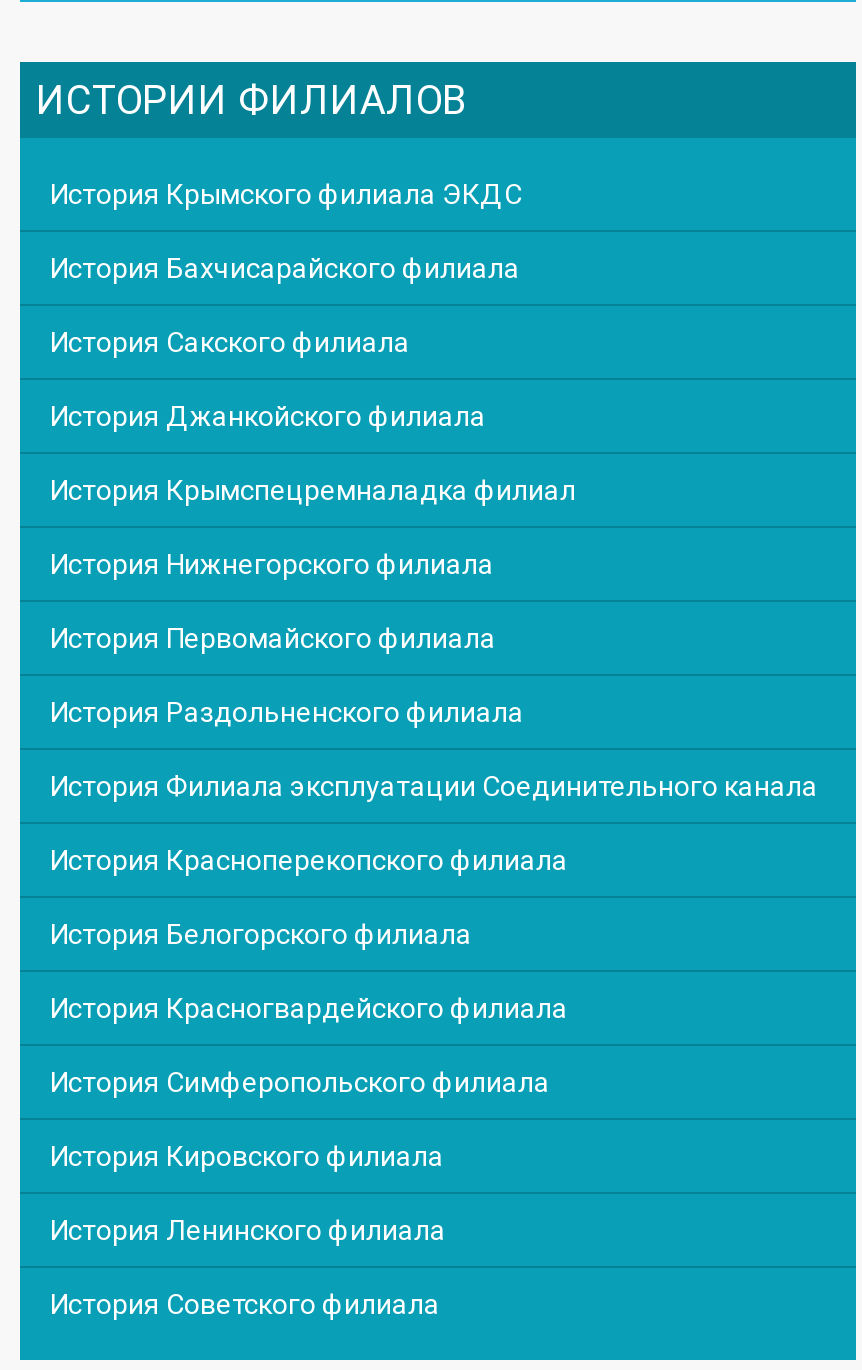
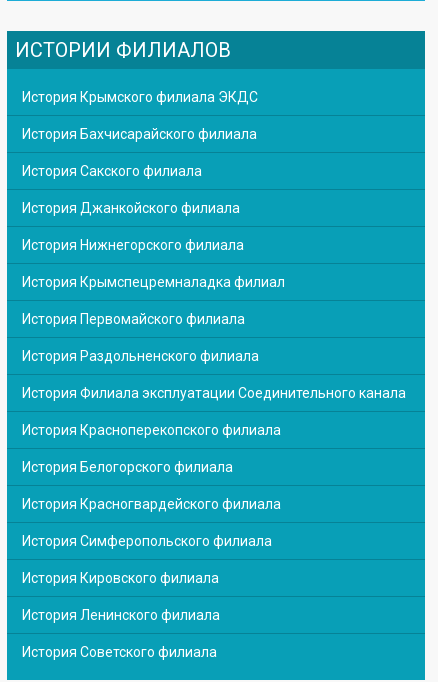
moved [50,473,576,505] -> [22,274,285,290]: История Крымспецремналадка филиал
moved [50,547,494,579] -> [22,237,244,253]: История Нижнегорского филиала

